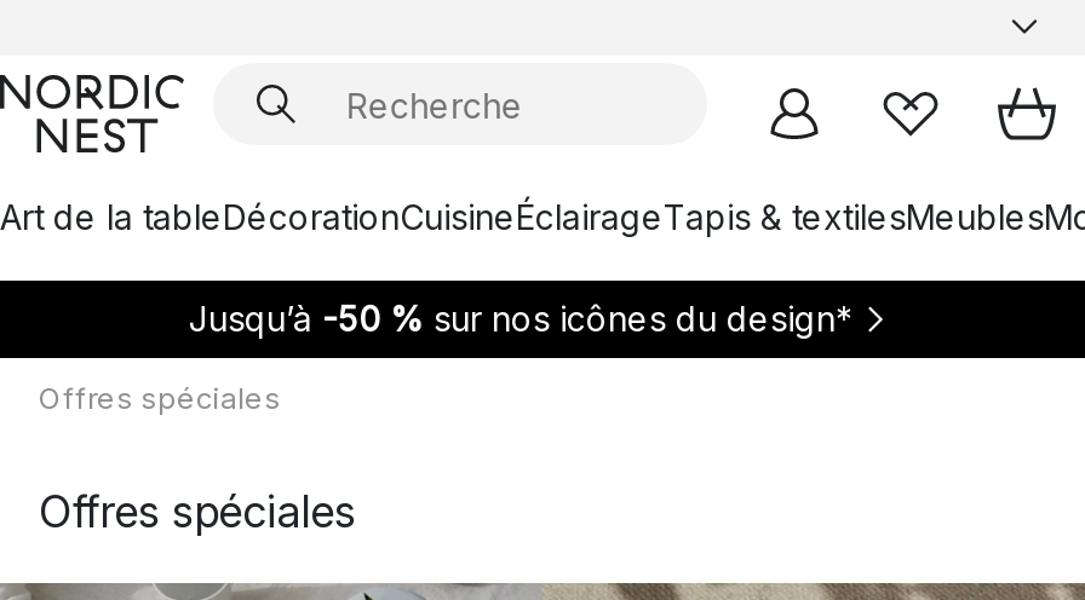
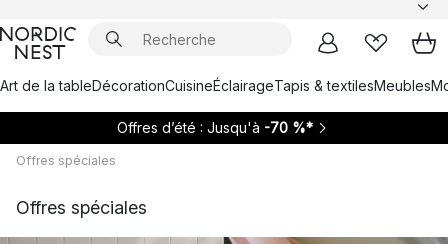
[189,298,852,339] Jusqu’à -50 % sur nos icônes du design* -> [117,119,313,136] Offres d’été : Jusqu'à -70 %*

